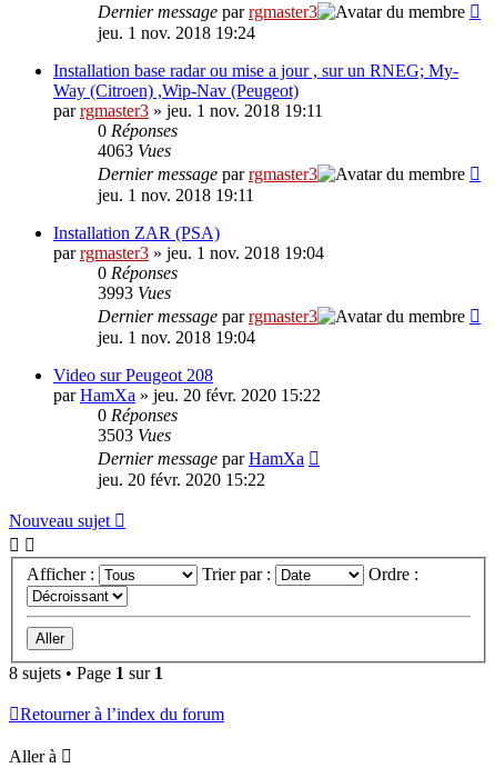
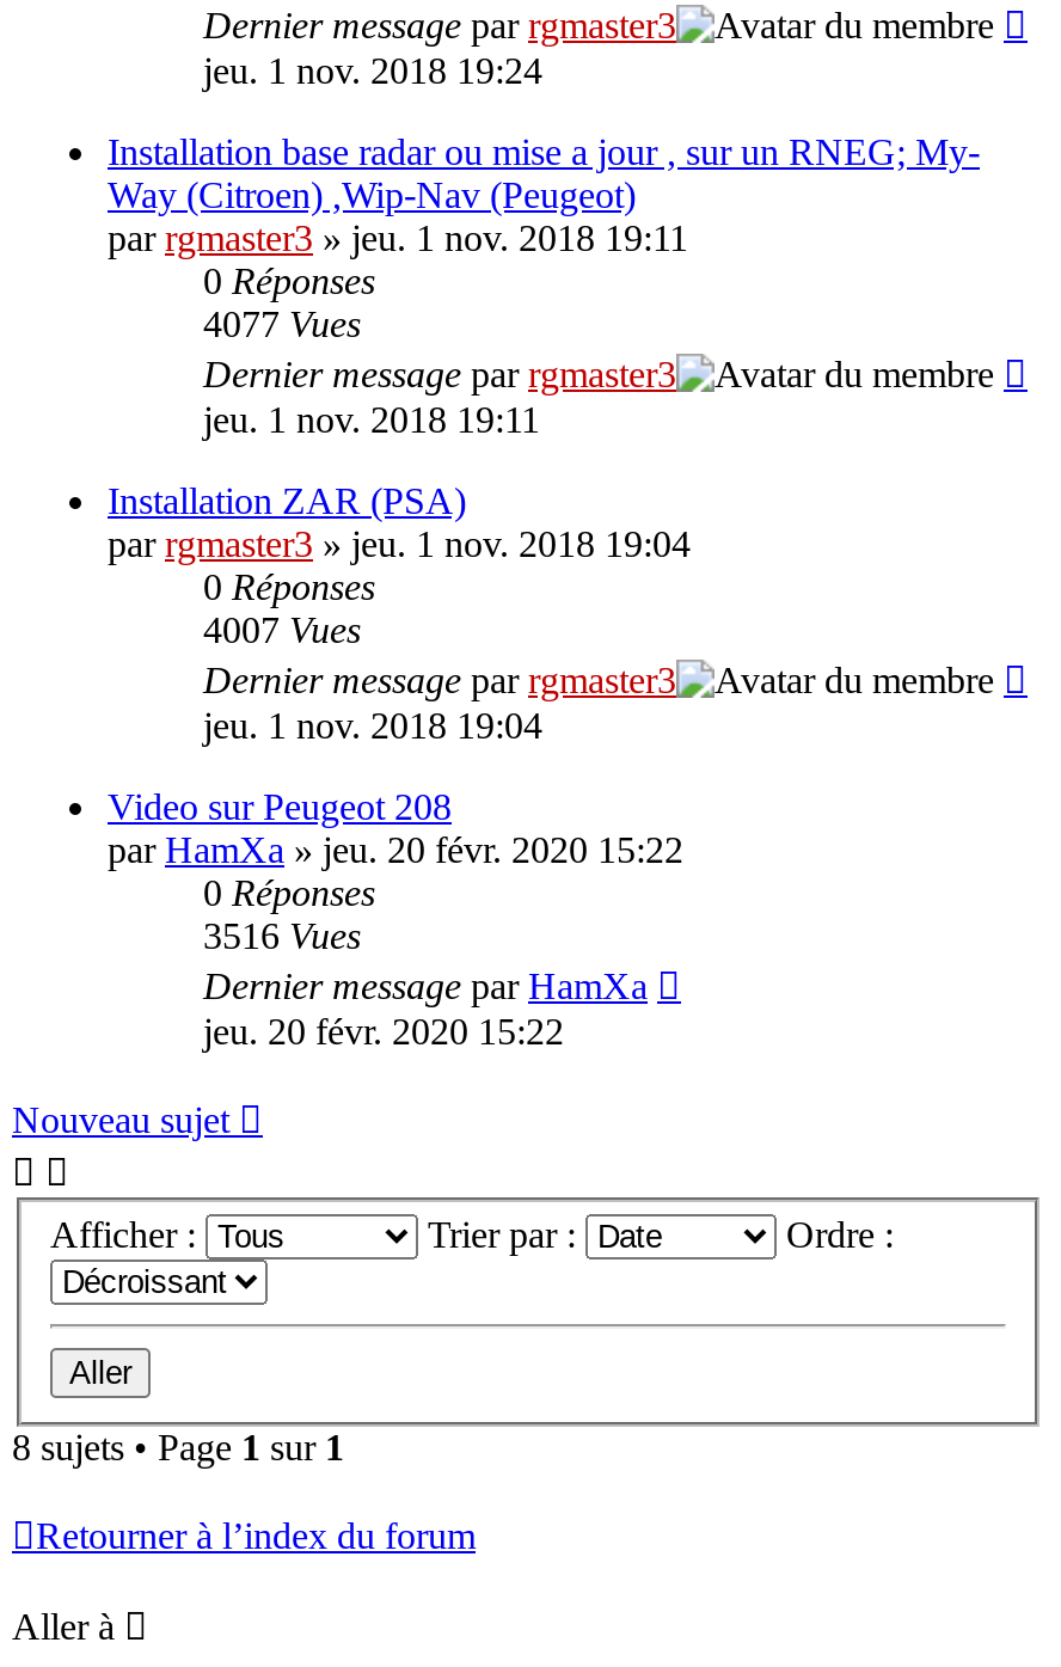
[98,141,171,160] 4063 Vues -> [203,303,361,344] 4077 Vues
[98,283,171,302] 3993 Vues -> [203,609,361,650] 4007 Vues
[98,426,171,444] 3503 Vues -> [203,915,361,956] 3516 Vues

